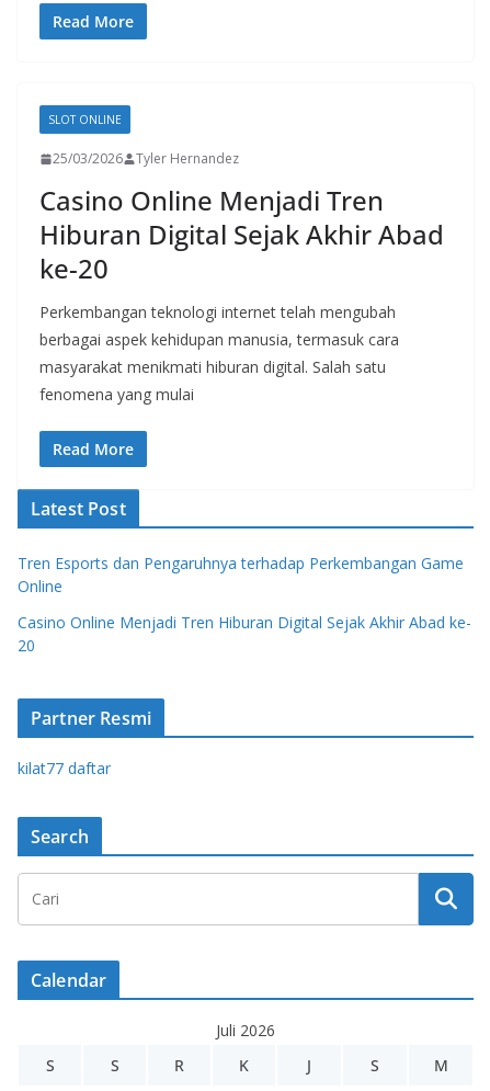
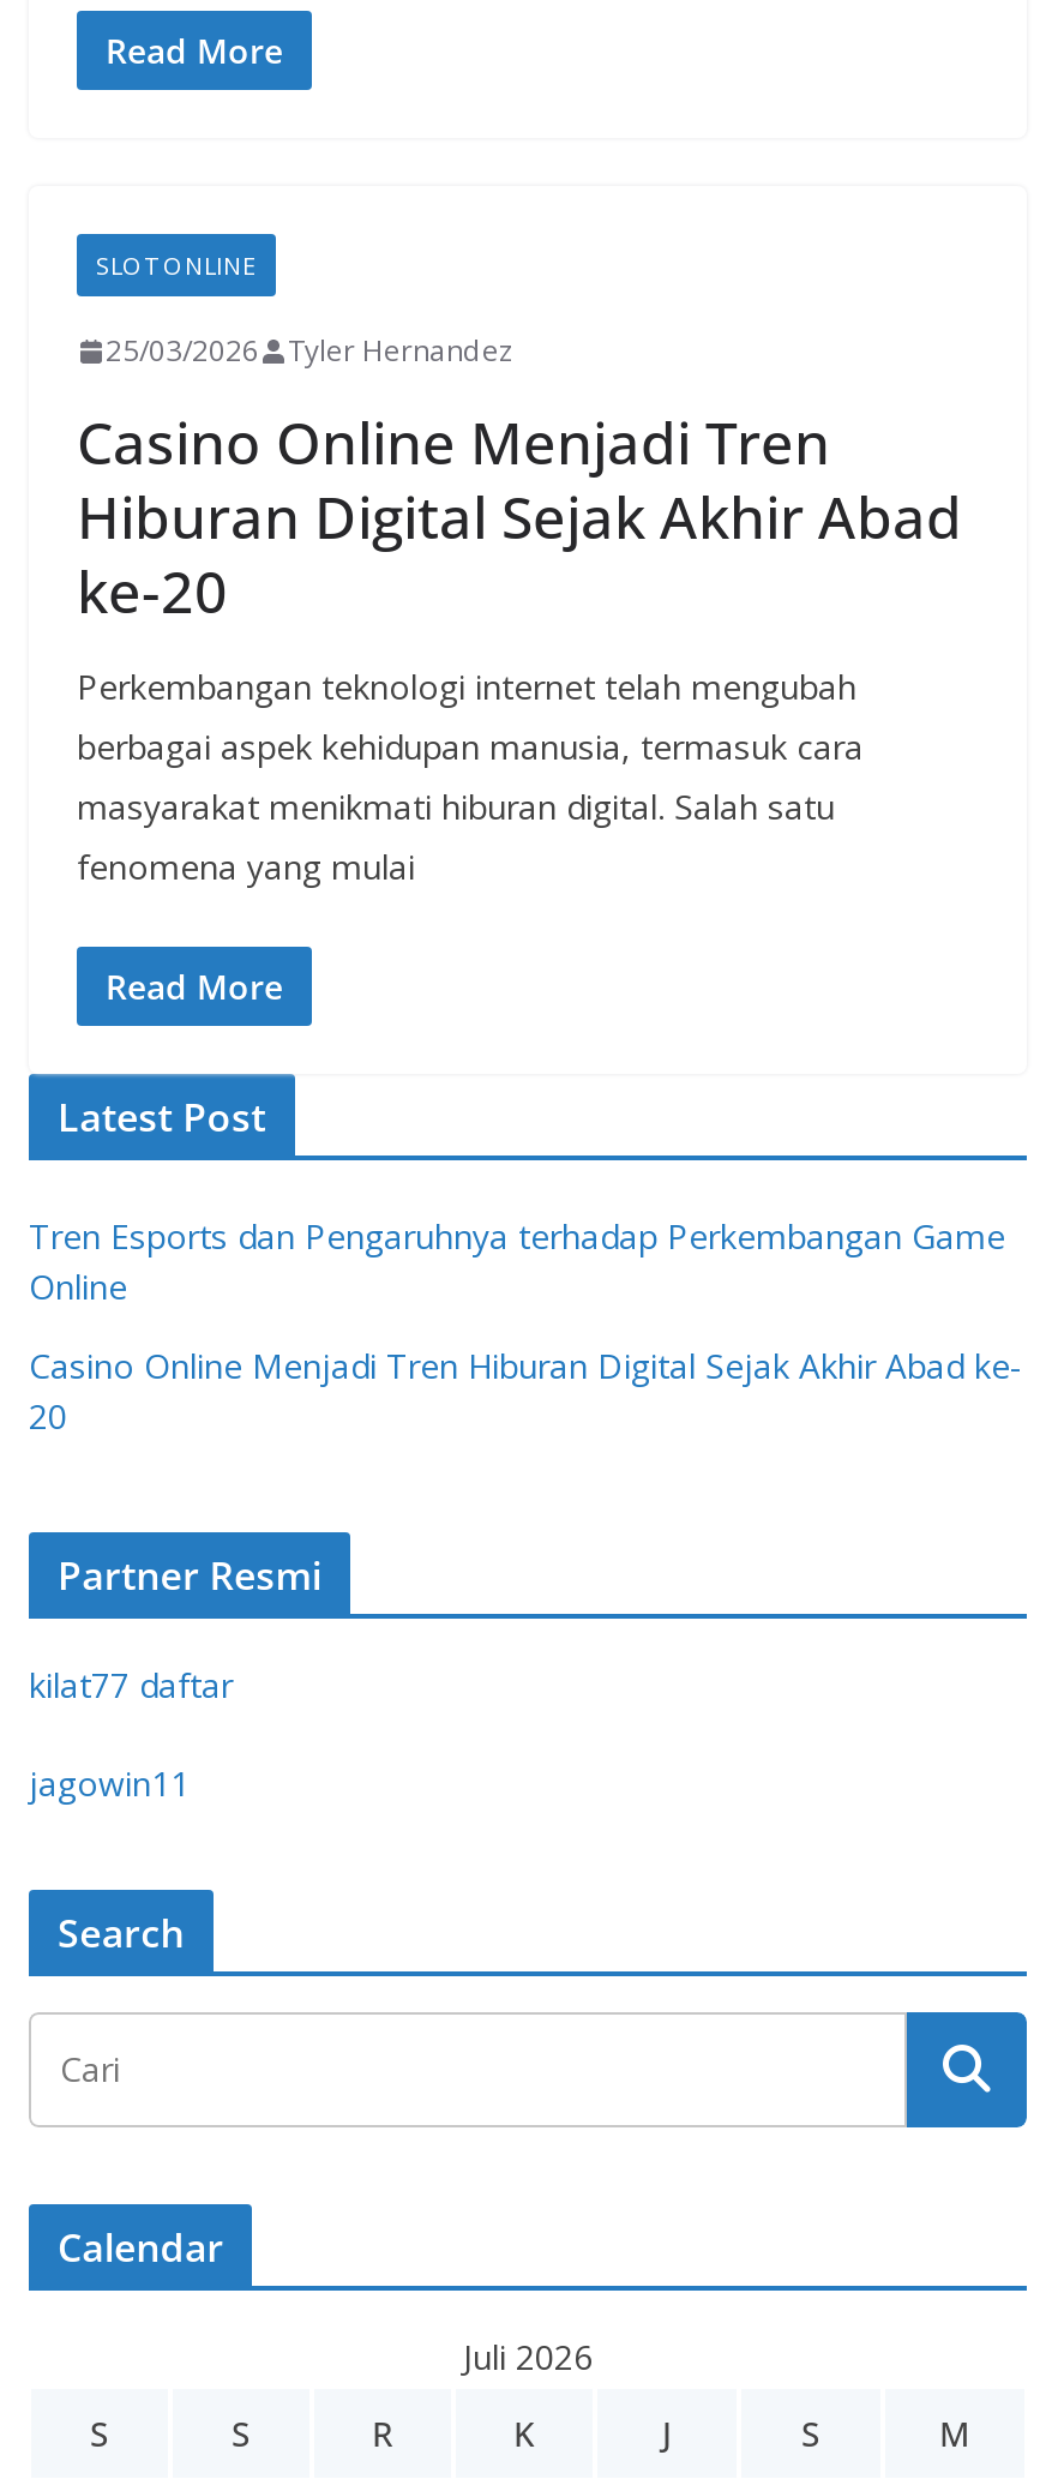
none -> [29,1760,190,1806] jagowin11

